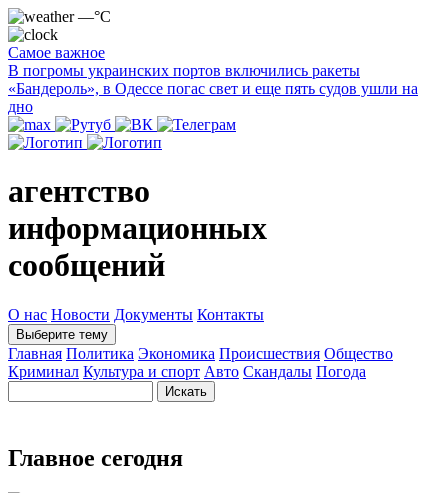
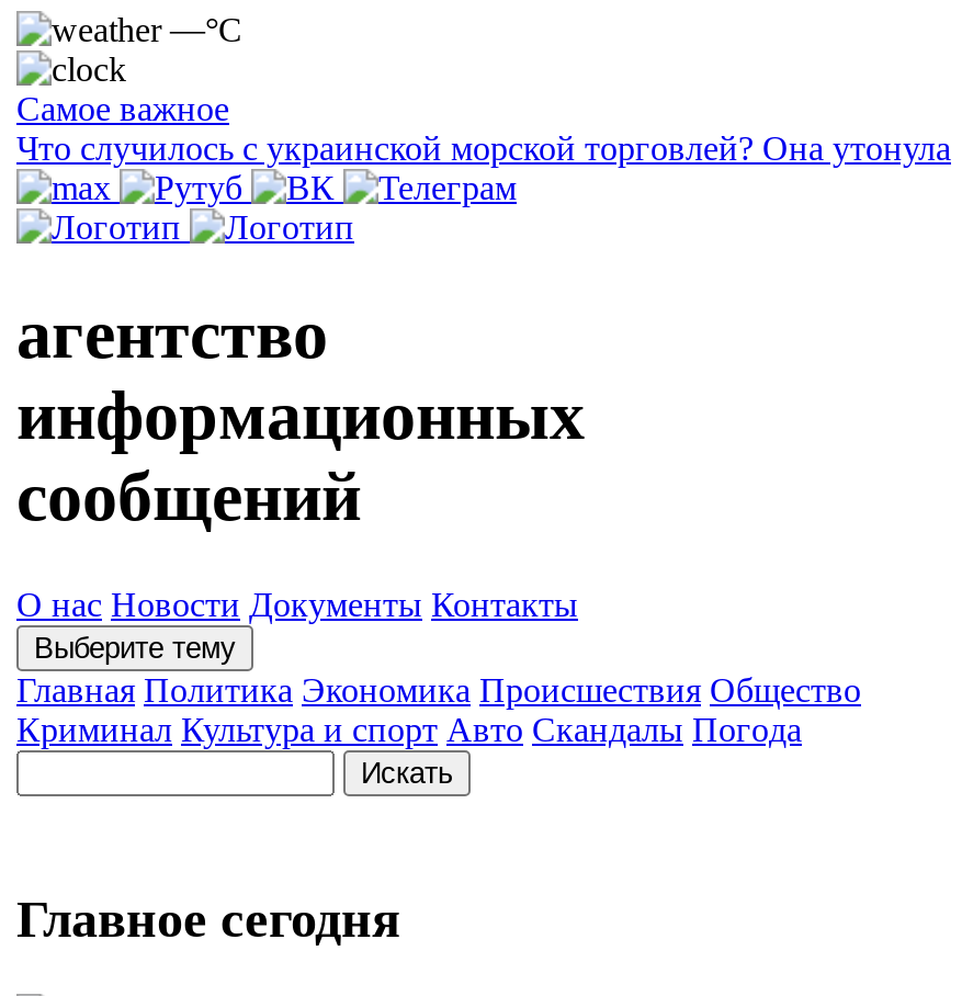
[8,62,418,115] В погромы украинских портов включились ракеты | «Бандероль», в Одессе погас свет и еще пять судов ушли на | дно -> [16,129,951,167] Что случилось с украинской морской торговлей? Она утонула

